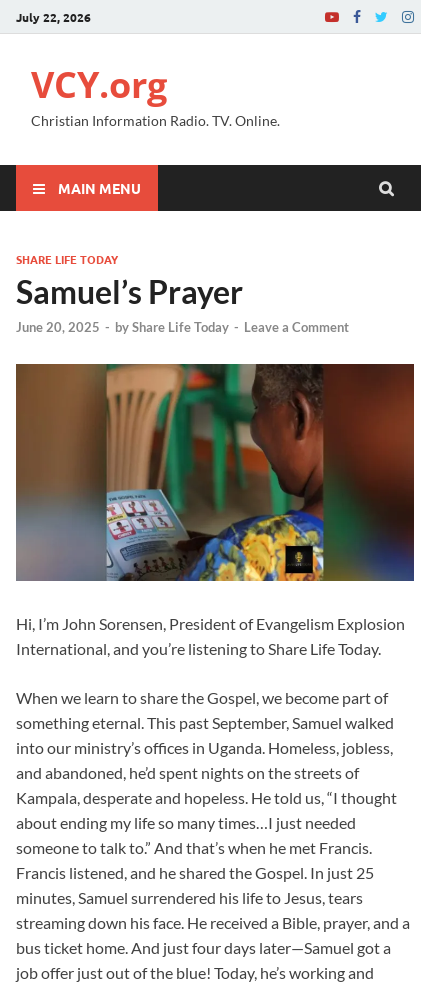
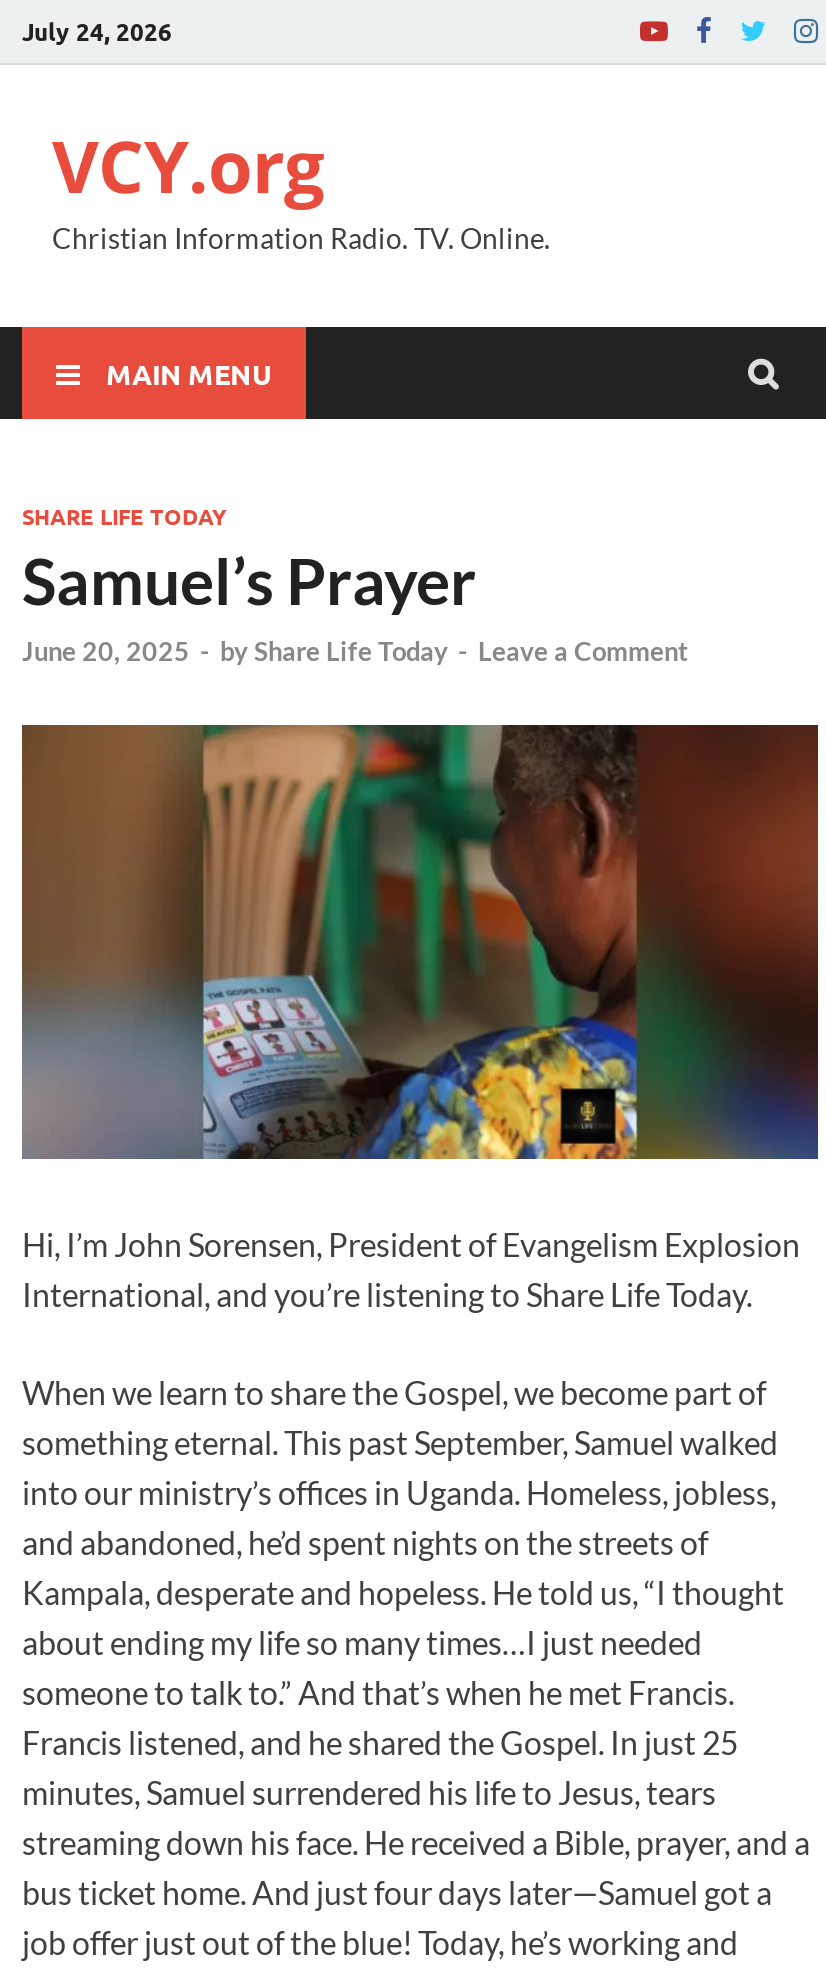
[16,8,91,24] July 22, 2026 -> [22,14,172,46] July 24, 2026

